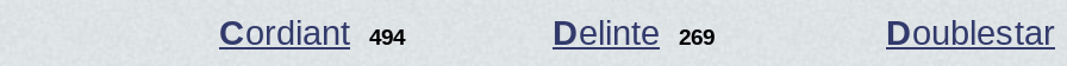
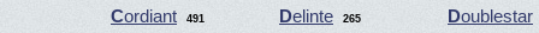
[245,14,405,52] Cordiant 494 -> [124,7,205,26] Cordiant 491
[579,14,715,52] Delinte 269 -> [292,7,361,26] Delinte 265

